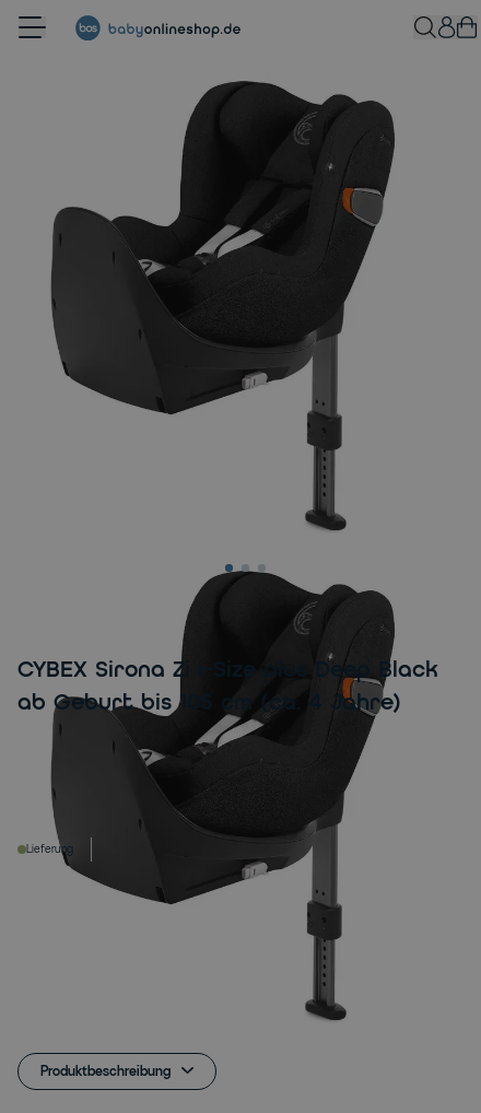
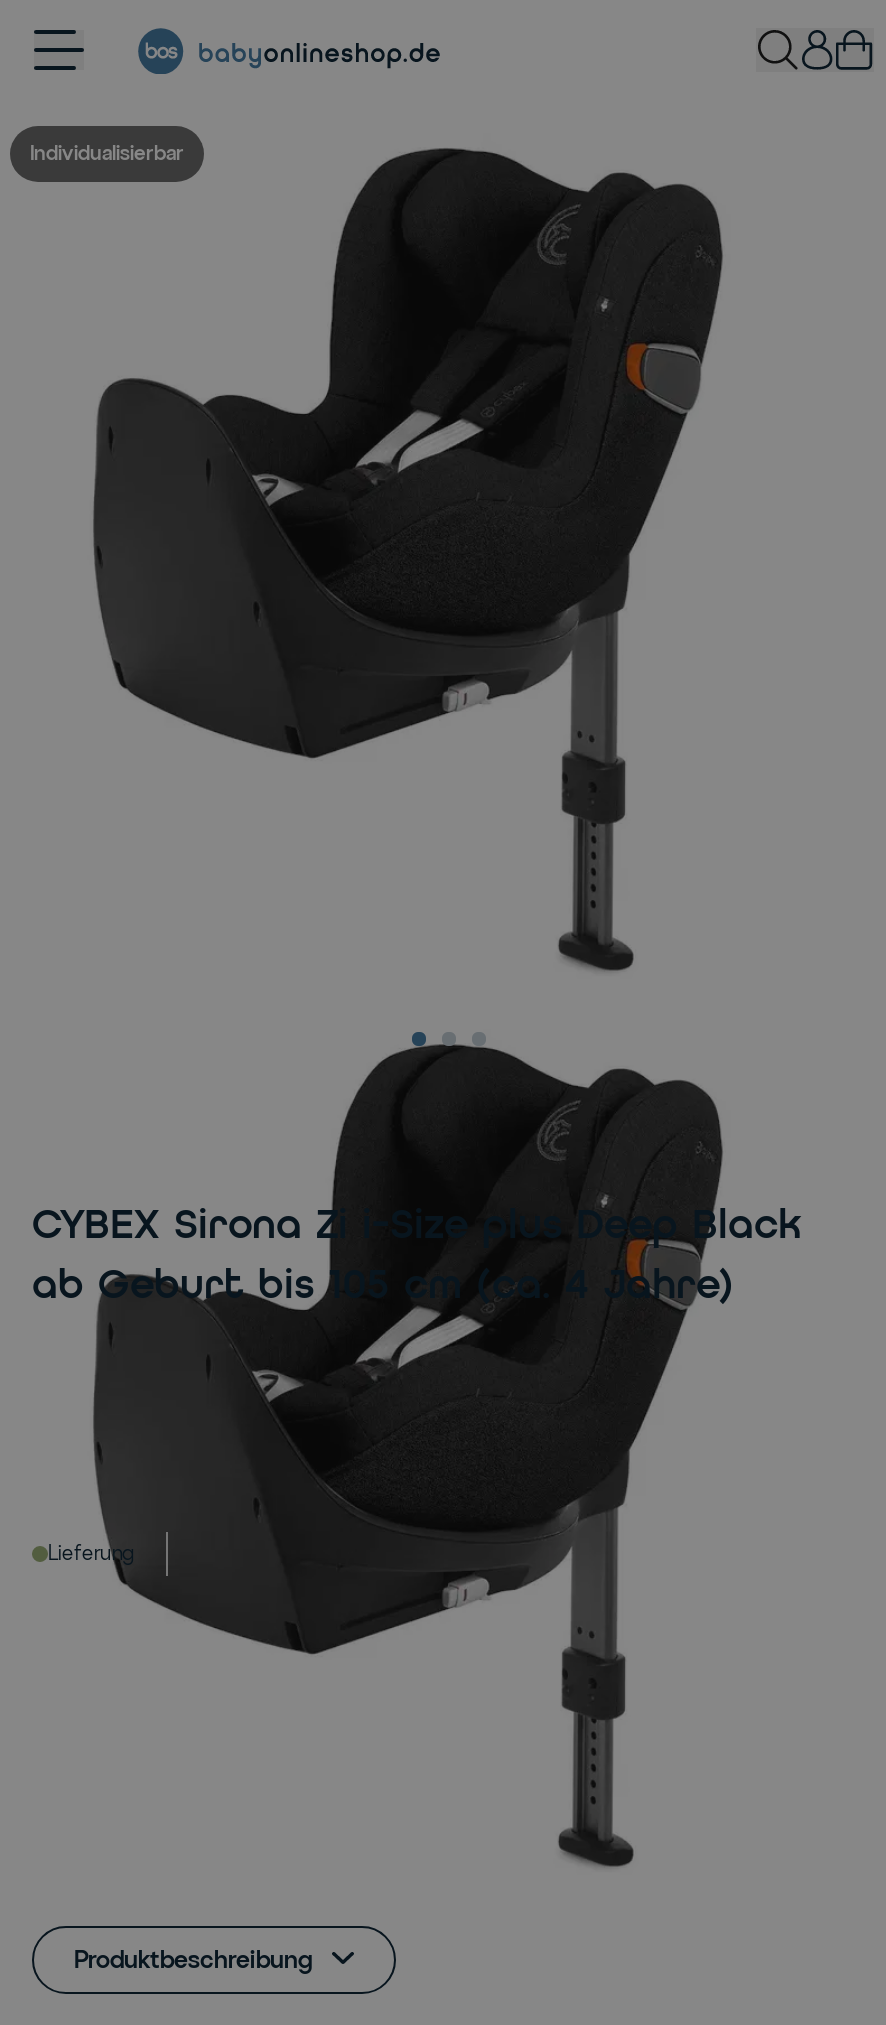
none -> [30,139,184,165] Individualisierbar

